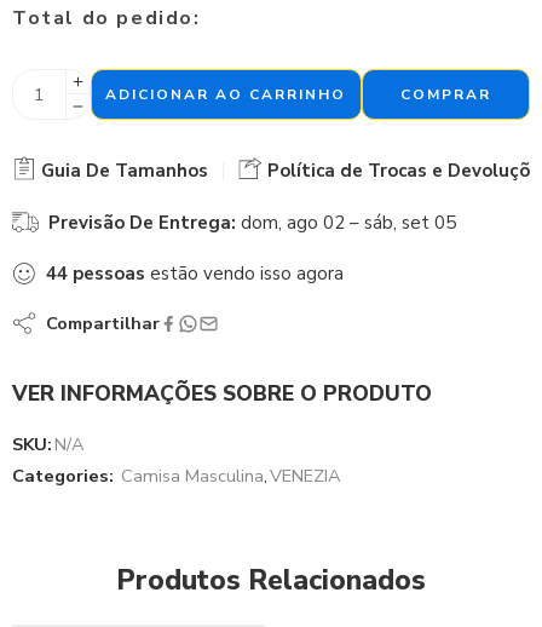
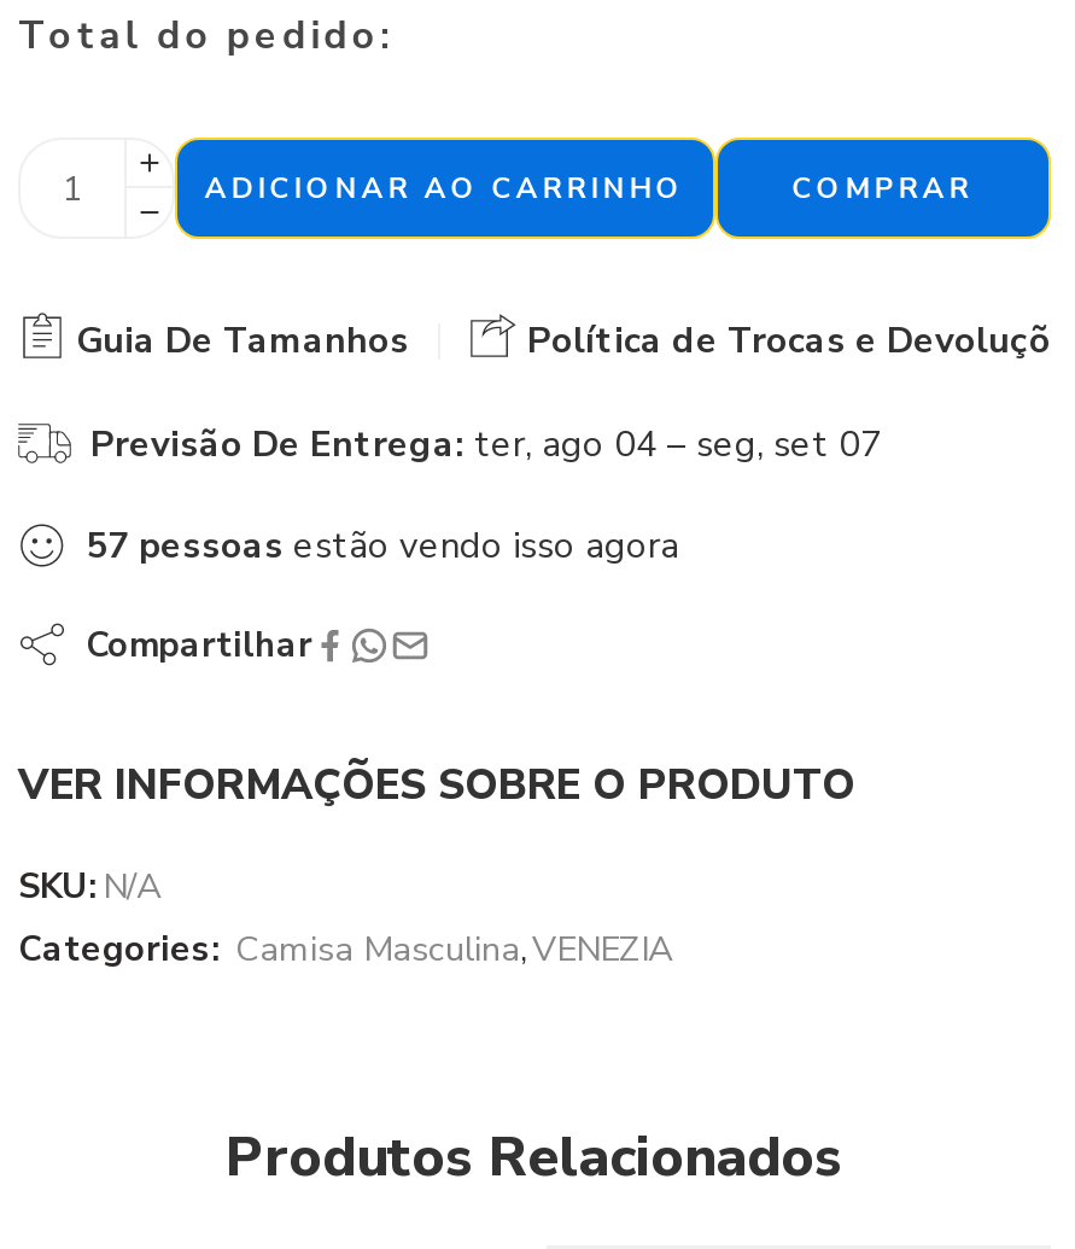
[48,211,456,235] Previsão De Entrega: dom, ago 02 – sáb, set 05 -> [90,420,882,469] Previsão De Entrega: ter, ago 04 – seg, set 07
[46,262,344,286] 44 pessoas estão vendo isso agora -> [86,522,679,570] 57 pessoas estão vendo isso agora

